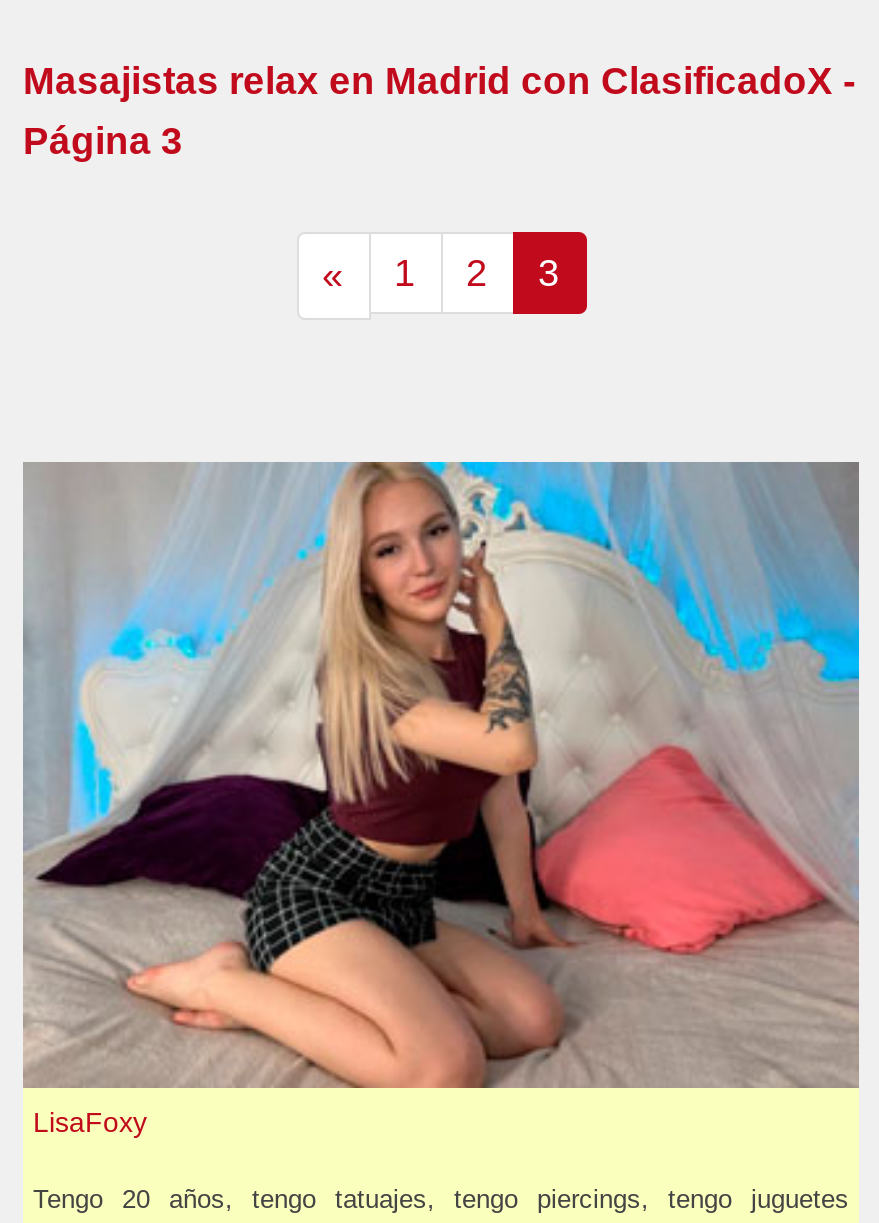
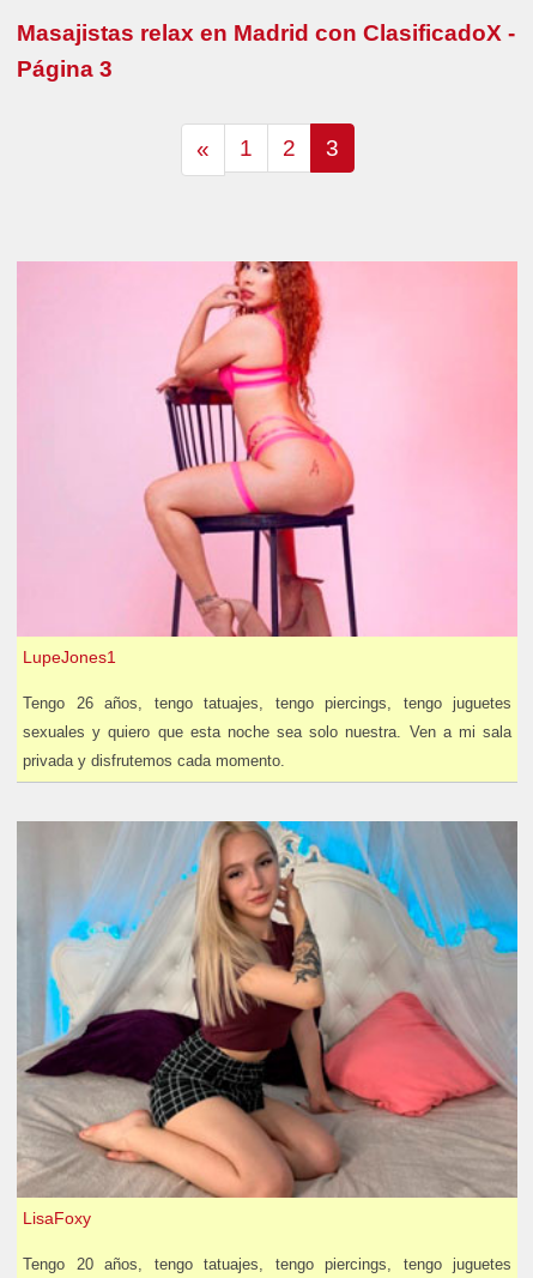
none -> [17,260,517,770] [image] | LupeJones1 | Tengo 26 años, tengo tatuajes, tengo piercings, tengo juguetes | sexuales y quiero que esta noche sea solo nuestra. Ven a mi sala | privada y disfrutemos cada momento.

